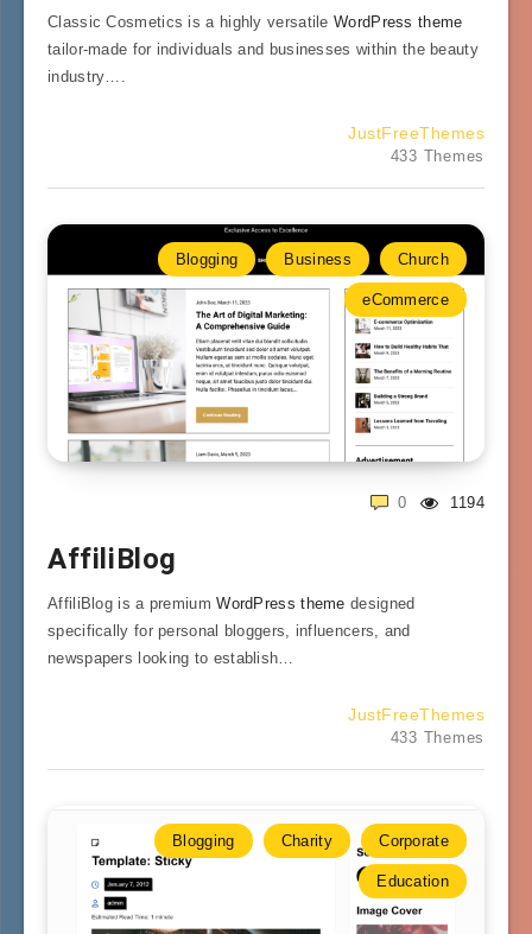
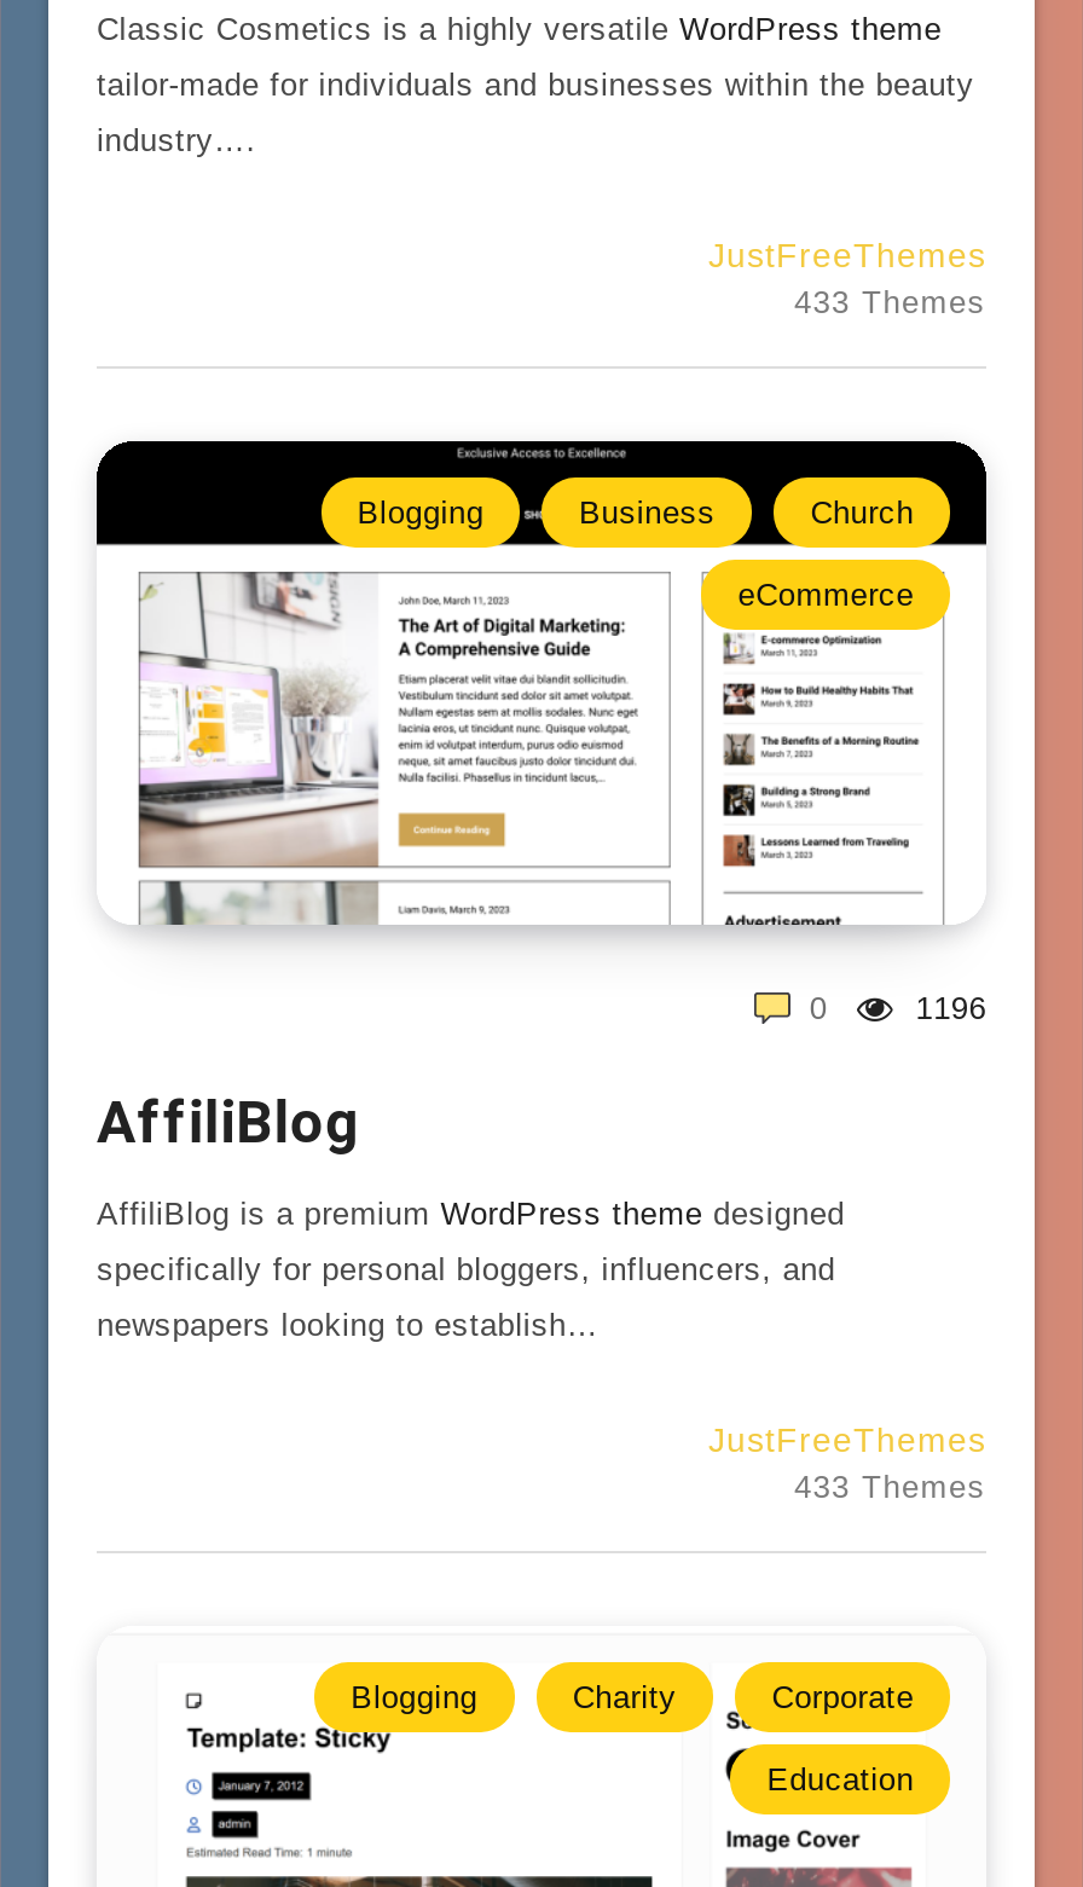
[445,494,484,511] 1194 -> [905,990,986,1026] 1196

